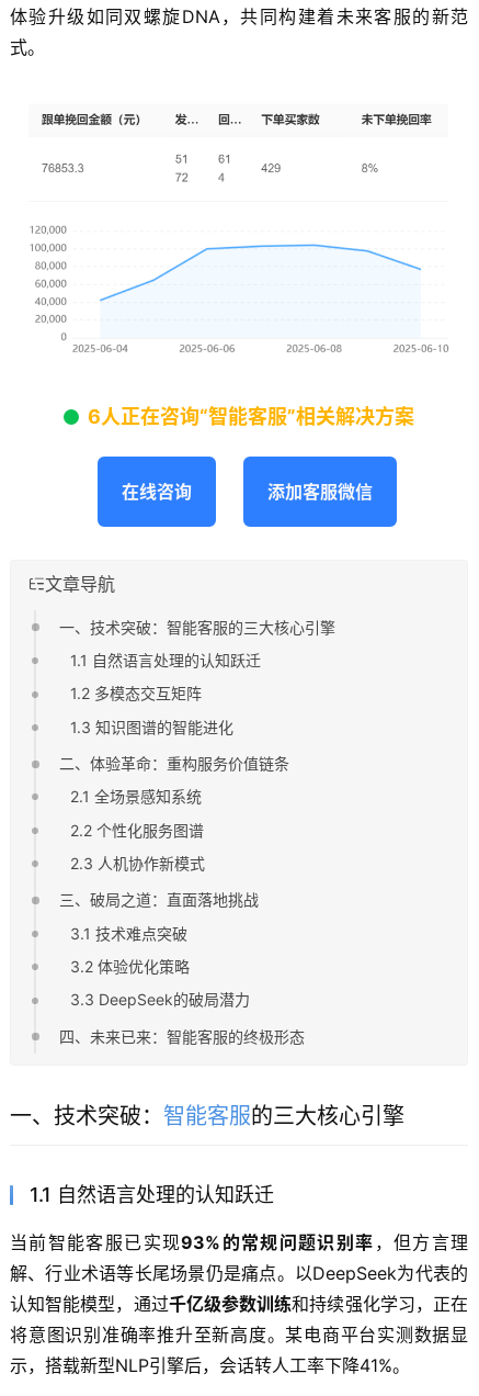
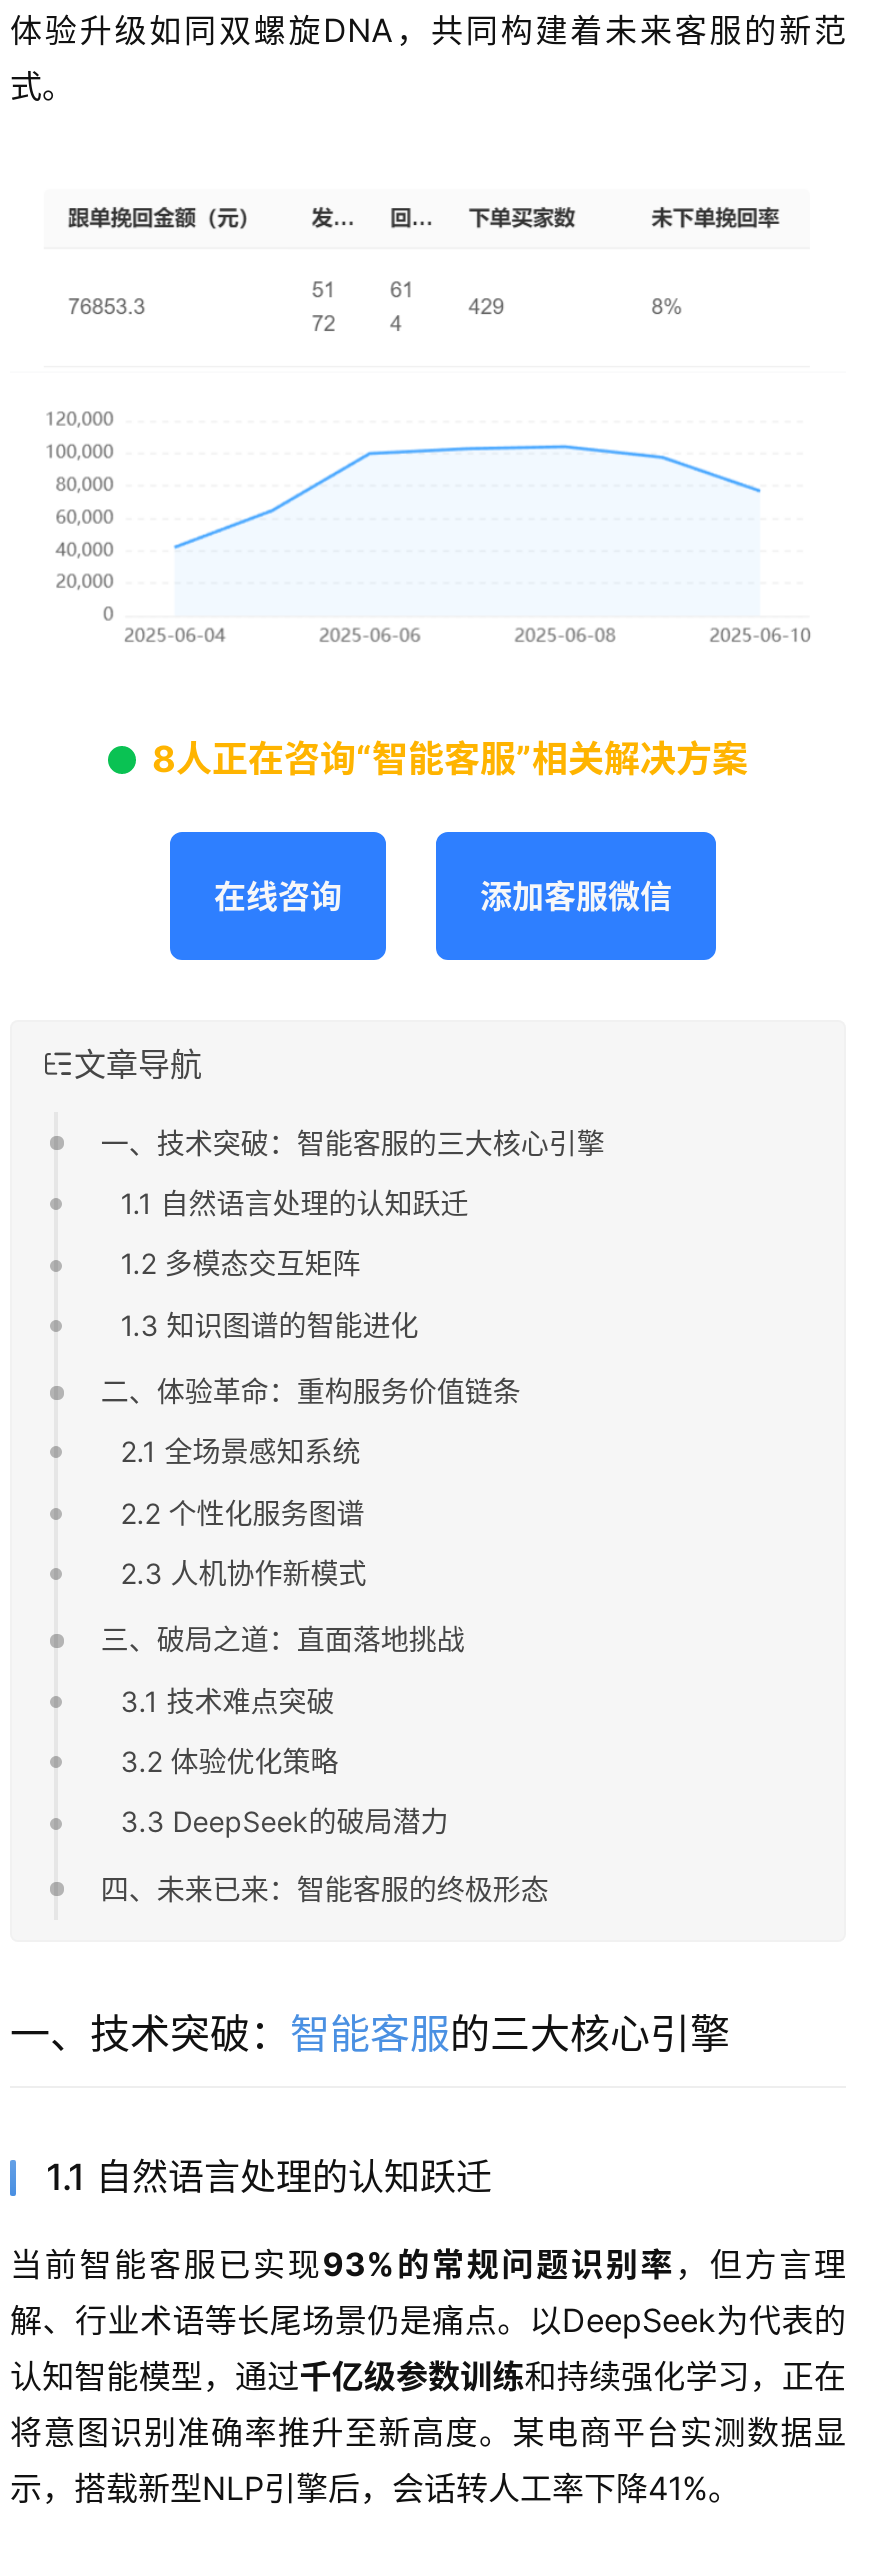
[88,405,414,428] 6人正在咨询“智能客服”相关解决方案 -> [152,739,748,781] 8人正在咨询“智能客服”相关解决方案

